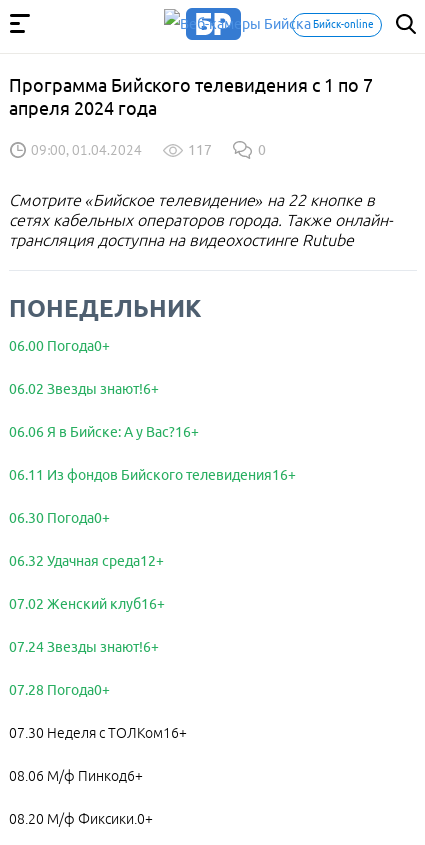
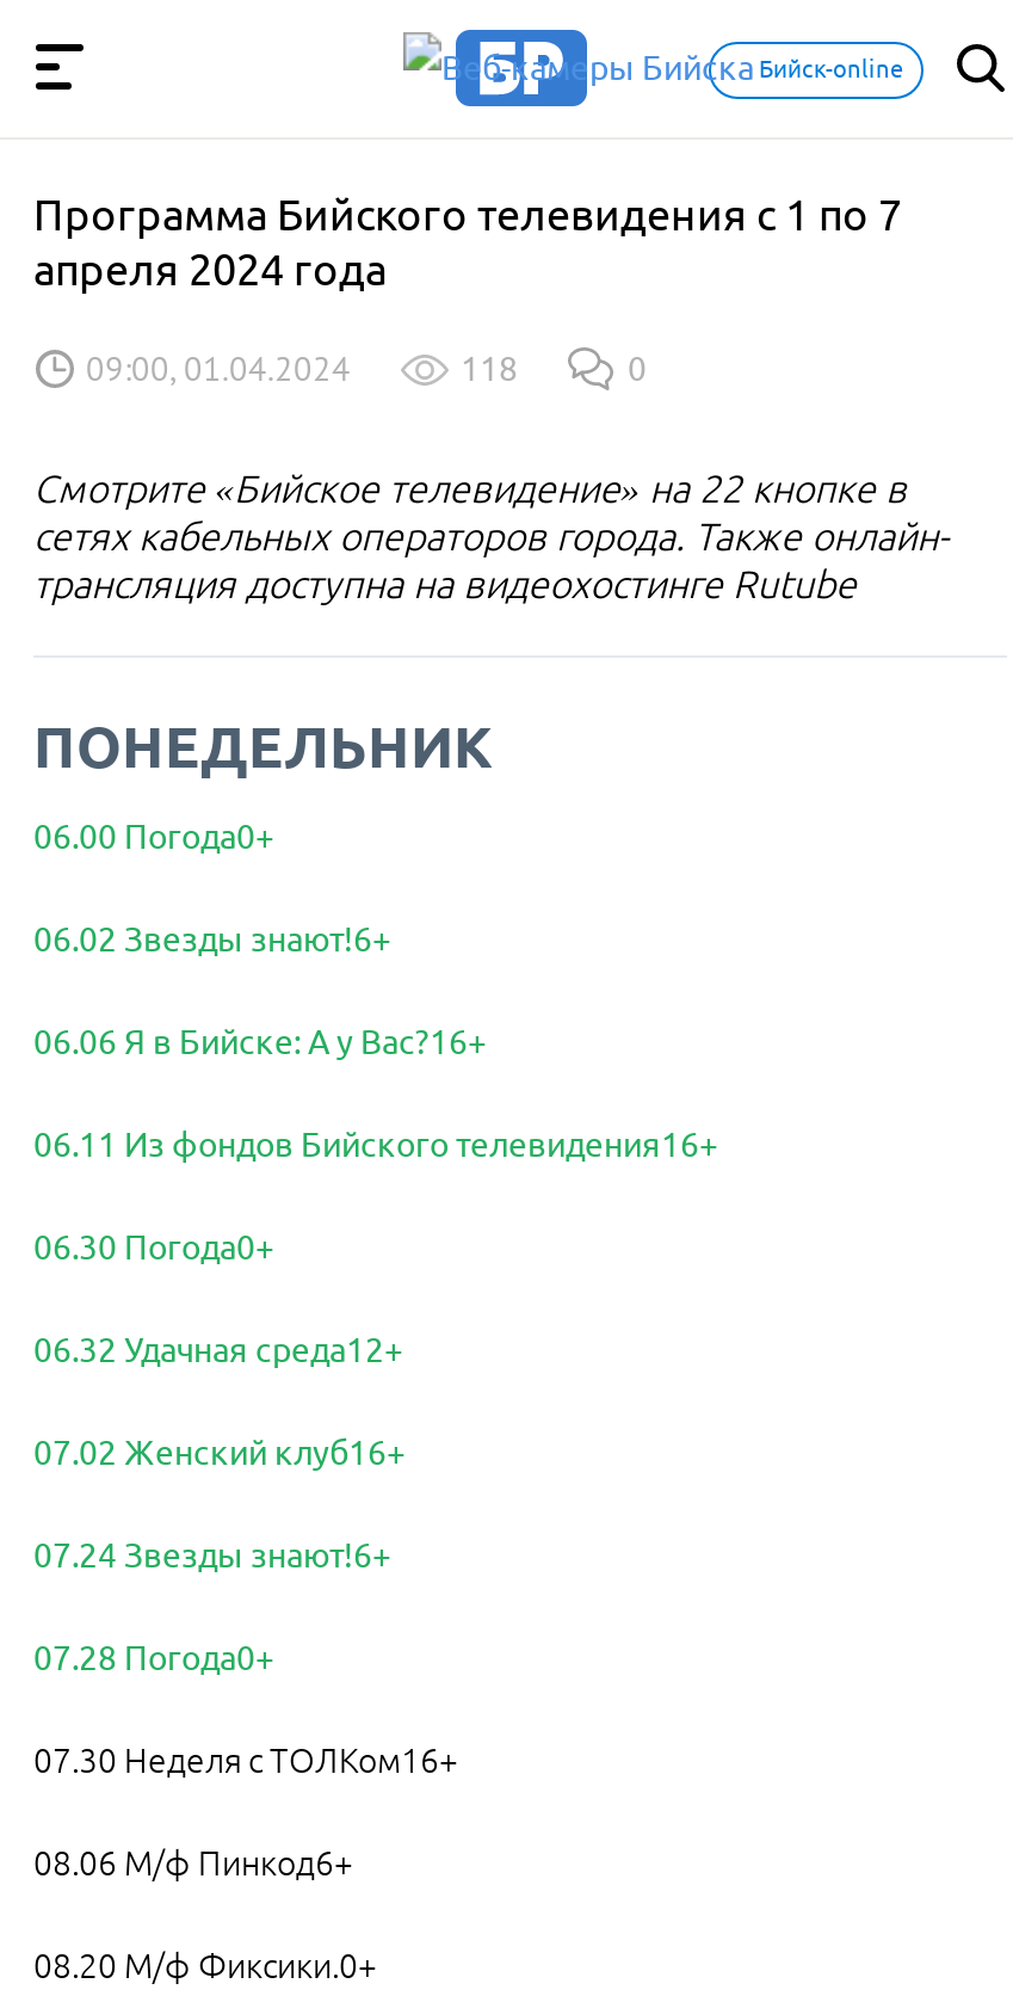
[188,142,212,158] 117 -> [461,350,518,388] 118

